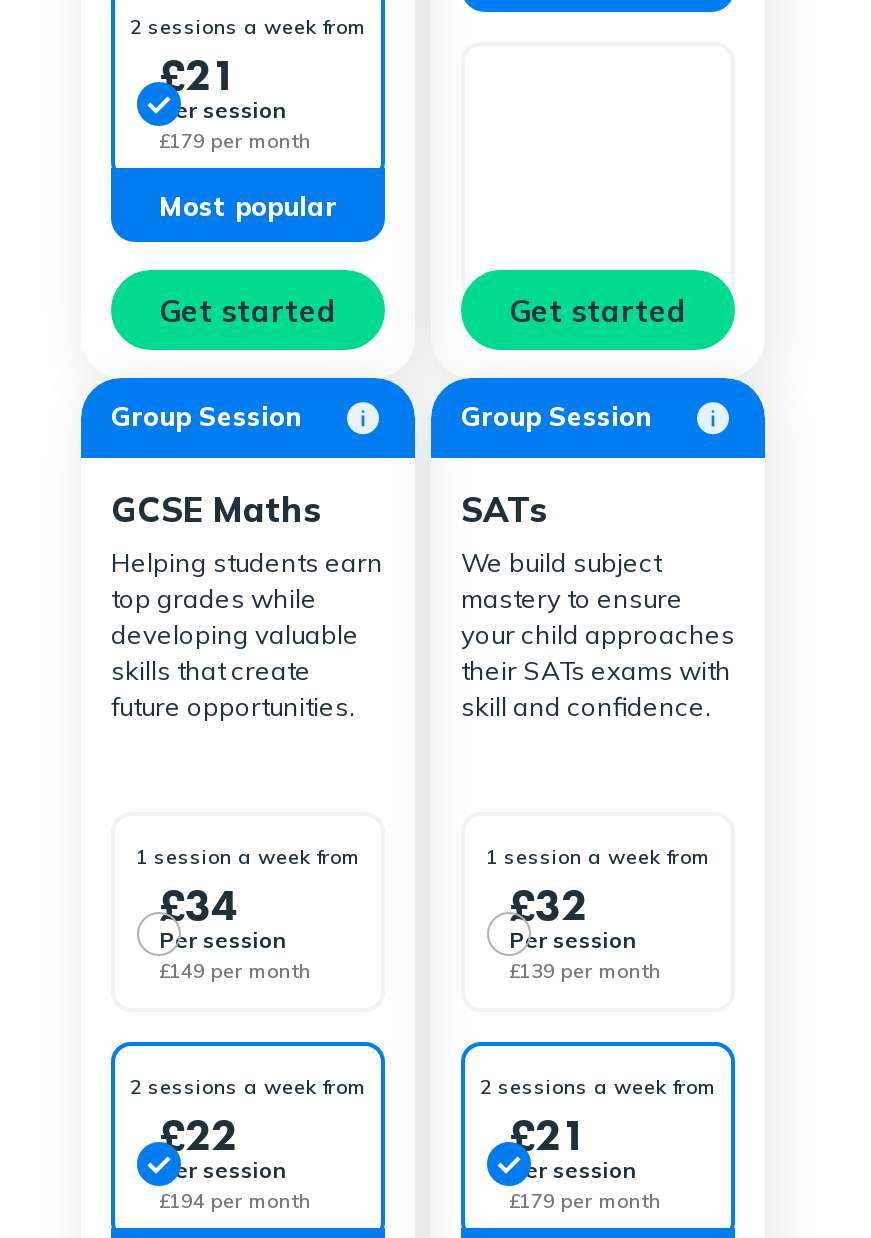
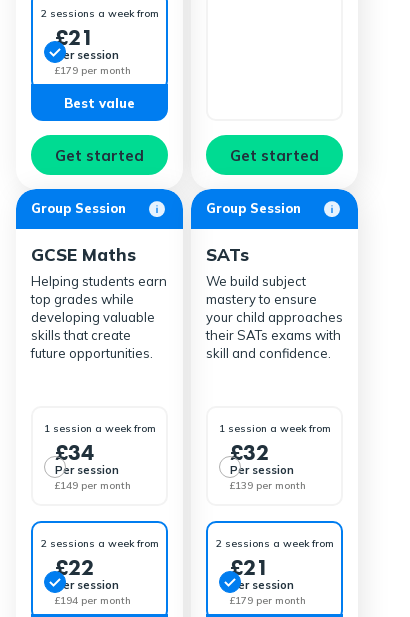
[159,189,337,221] Most popular -> [64,95,135,111] Best value

